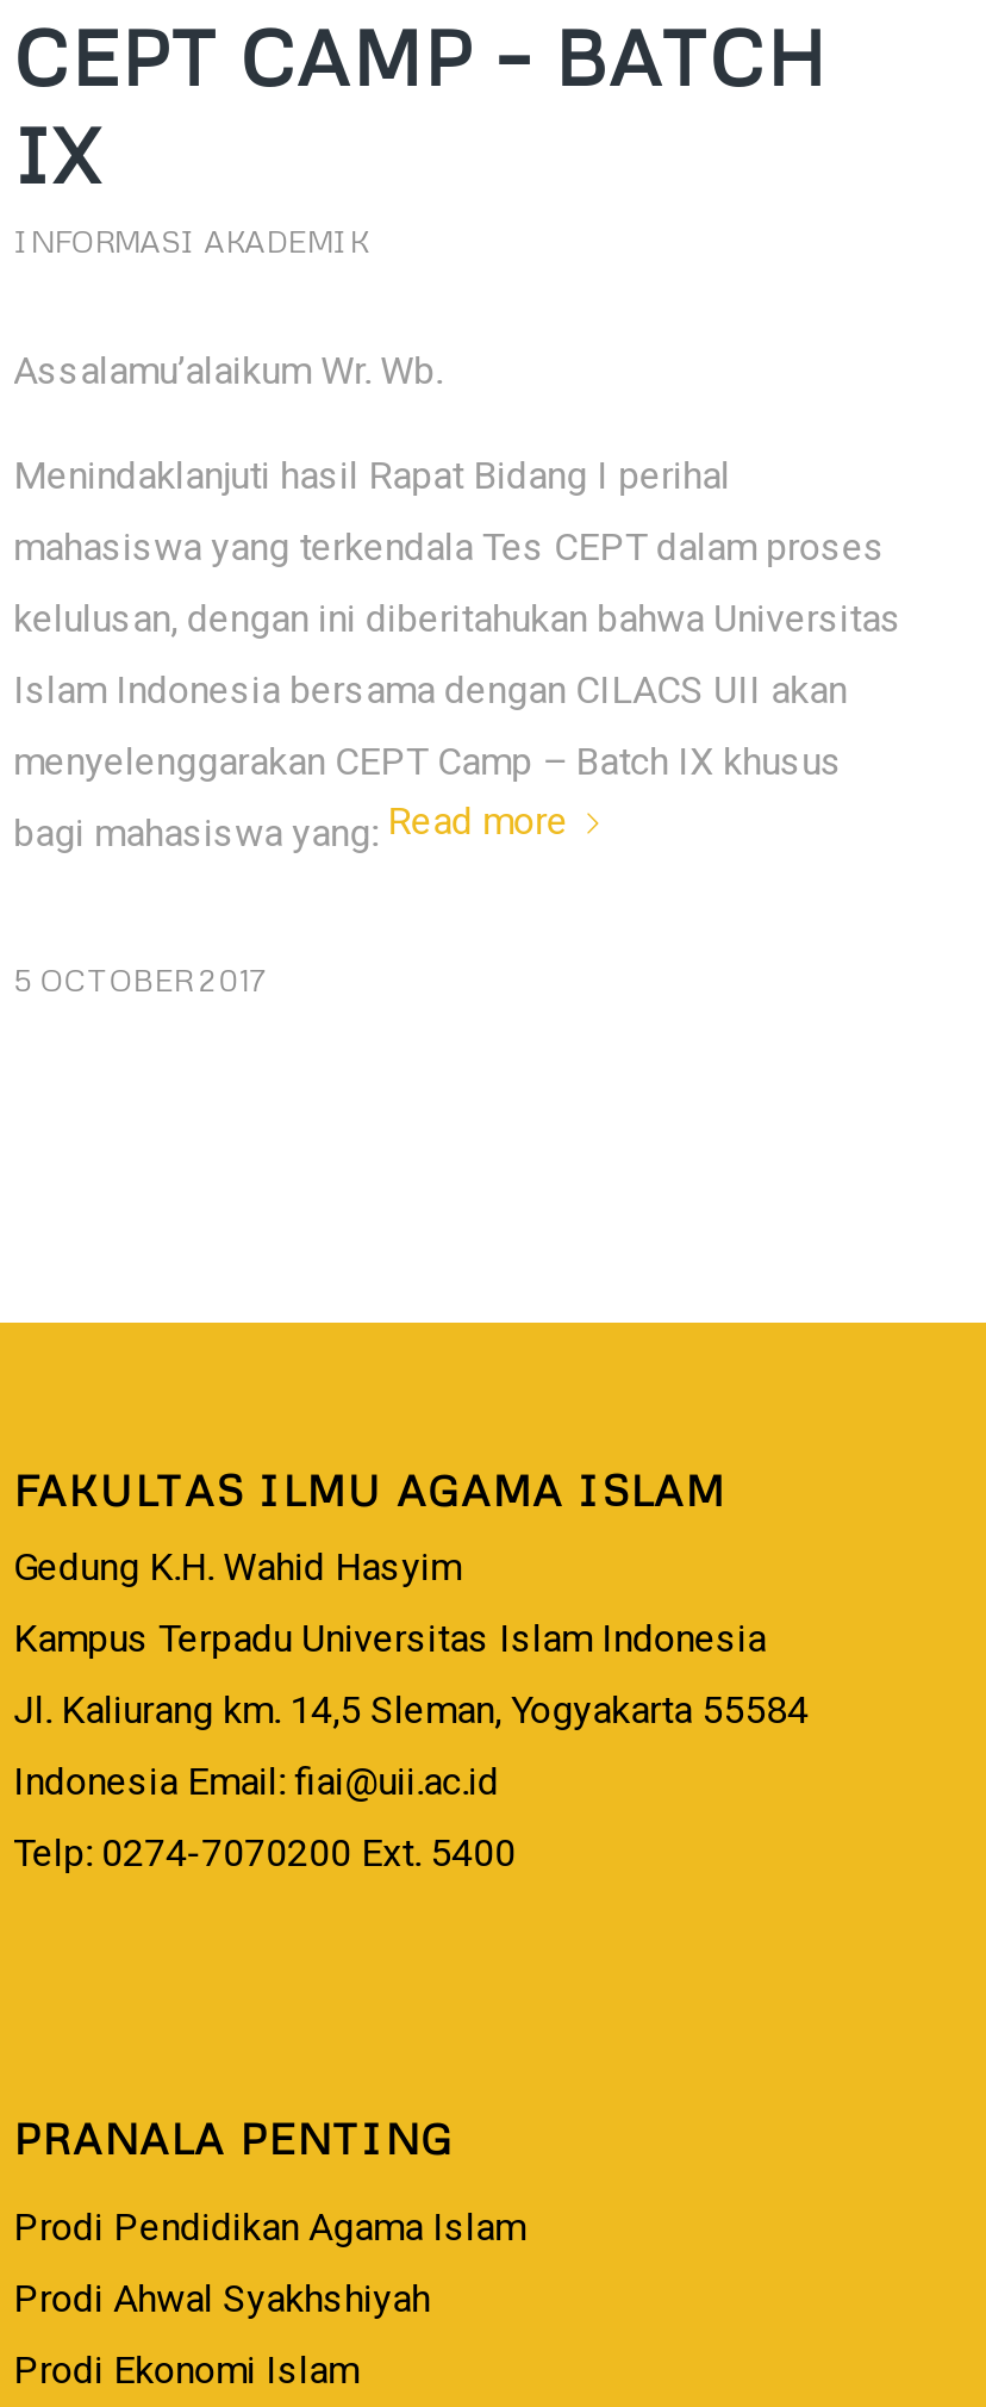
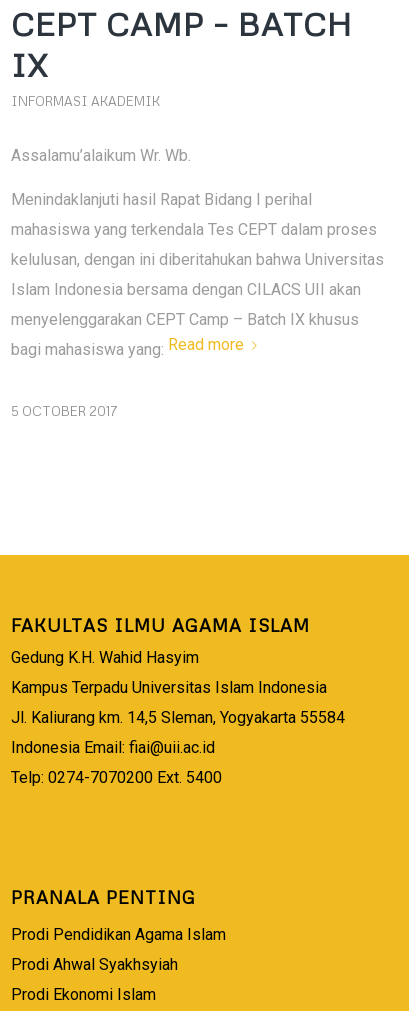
[13,2277,430,2322] Prodi Ahwal Syakhshiyah -> [11,955,178,974] Prodi Ahwal Syakhsyiah

